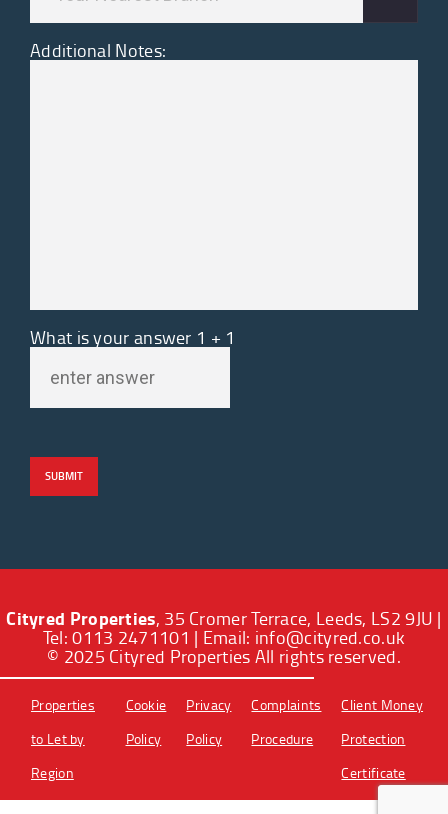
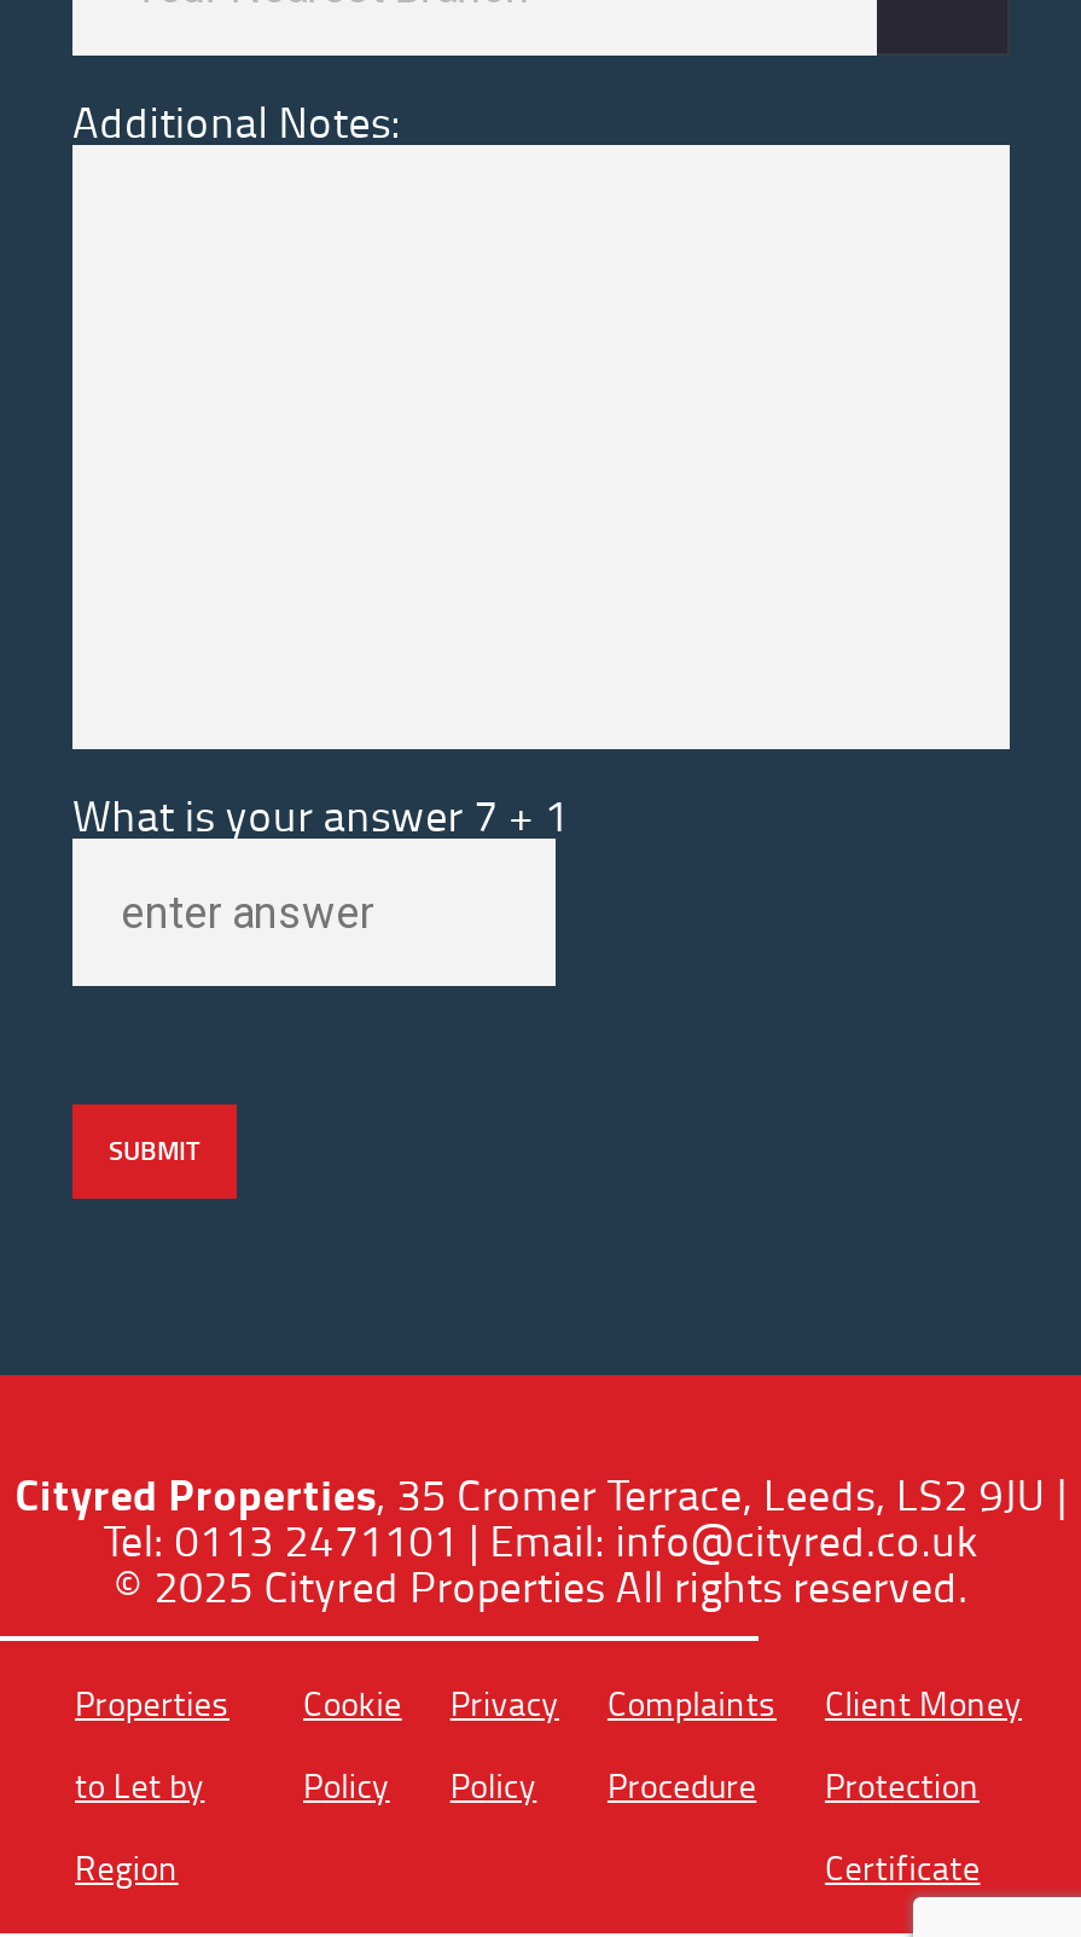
[30,325,235,349] What is your answer 1 + 1 -> [72,786,569,844] What is your answer 7 + 1

